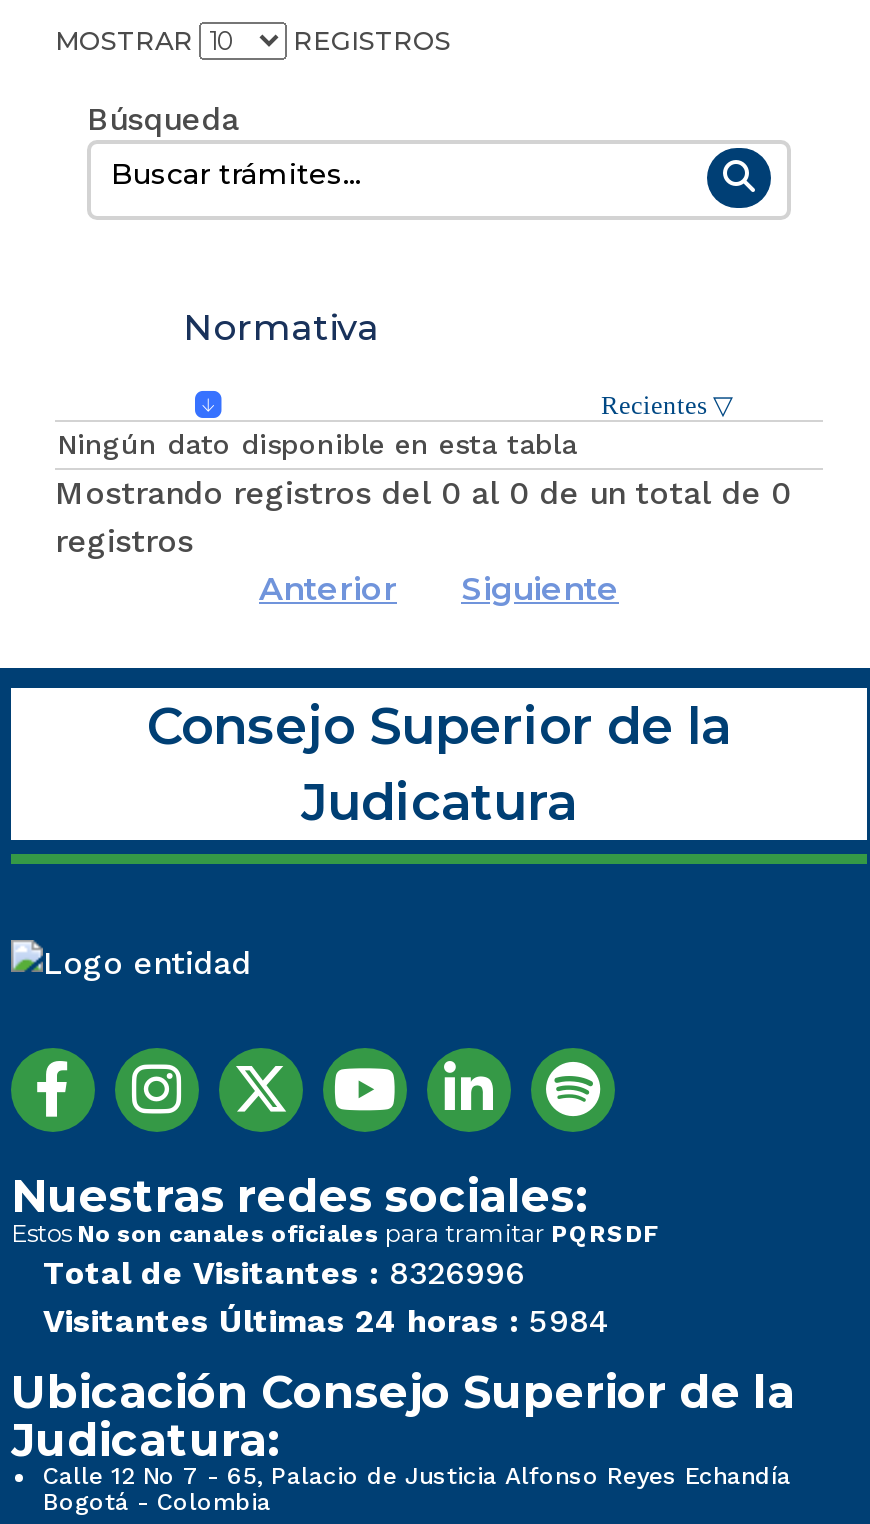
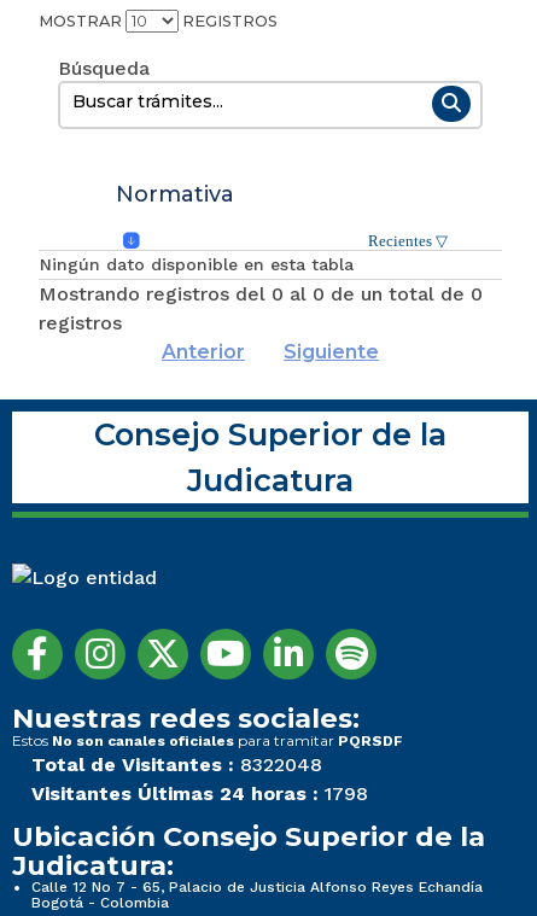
[43,1254,525,1292] Total de Visitantes : 8326996 -> [31,753,322,776] Total de Visitantes : 8322048
[43,1302,611,1340] Visitantes Últimas 24 horas : 5984 -> [31,782,368,805] Visitantes Últimas 24 horas : 1798

